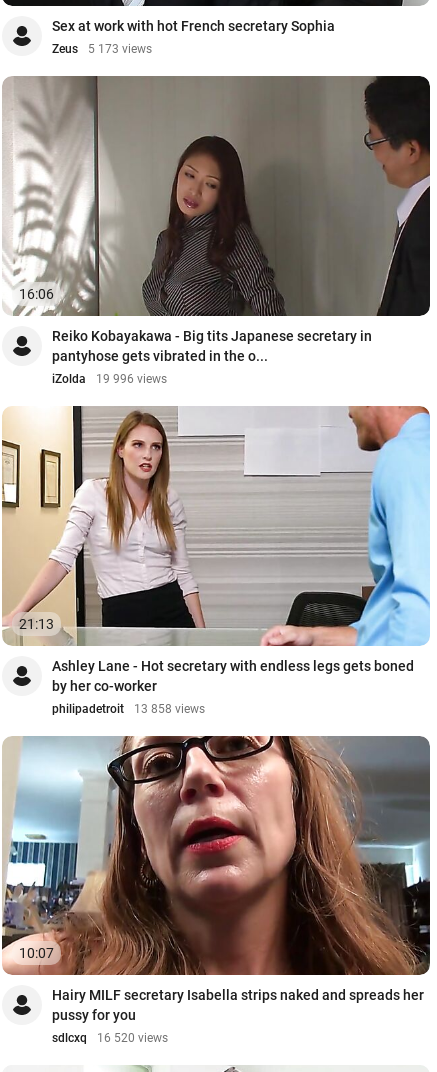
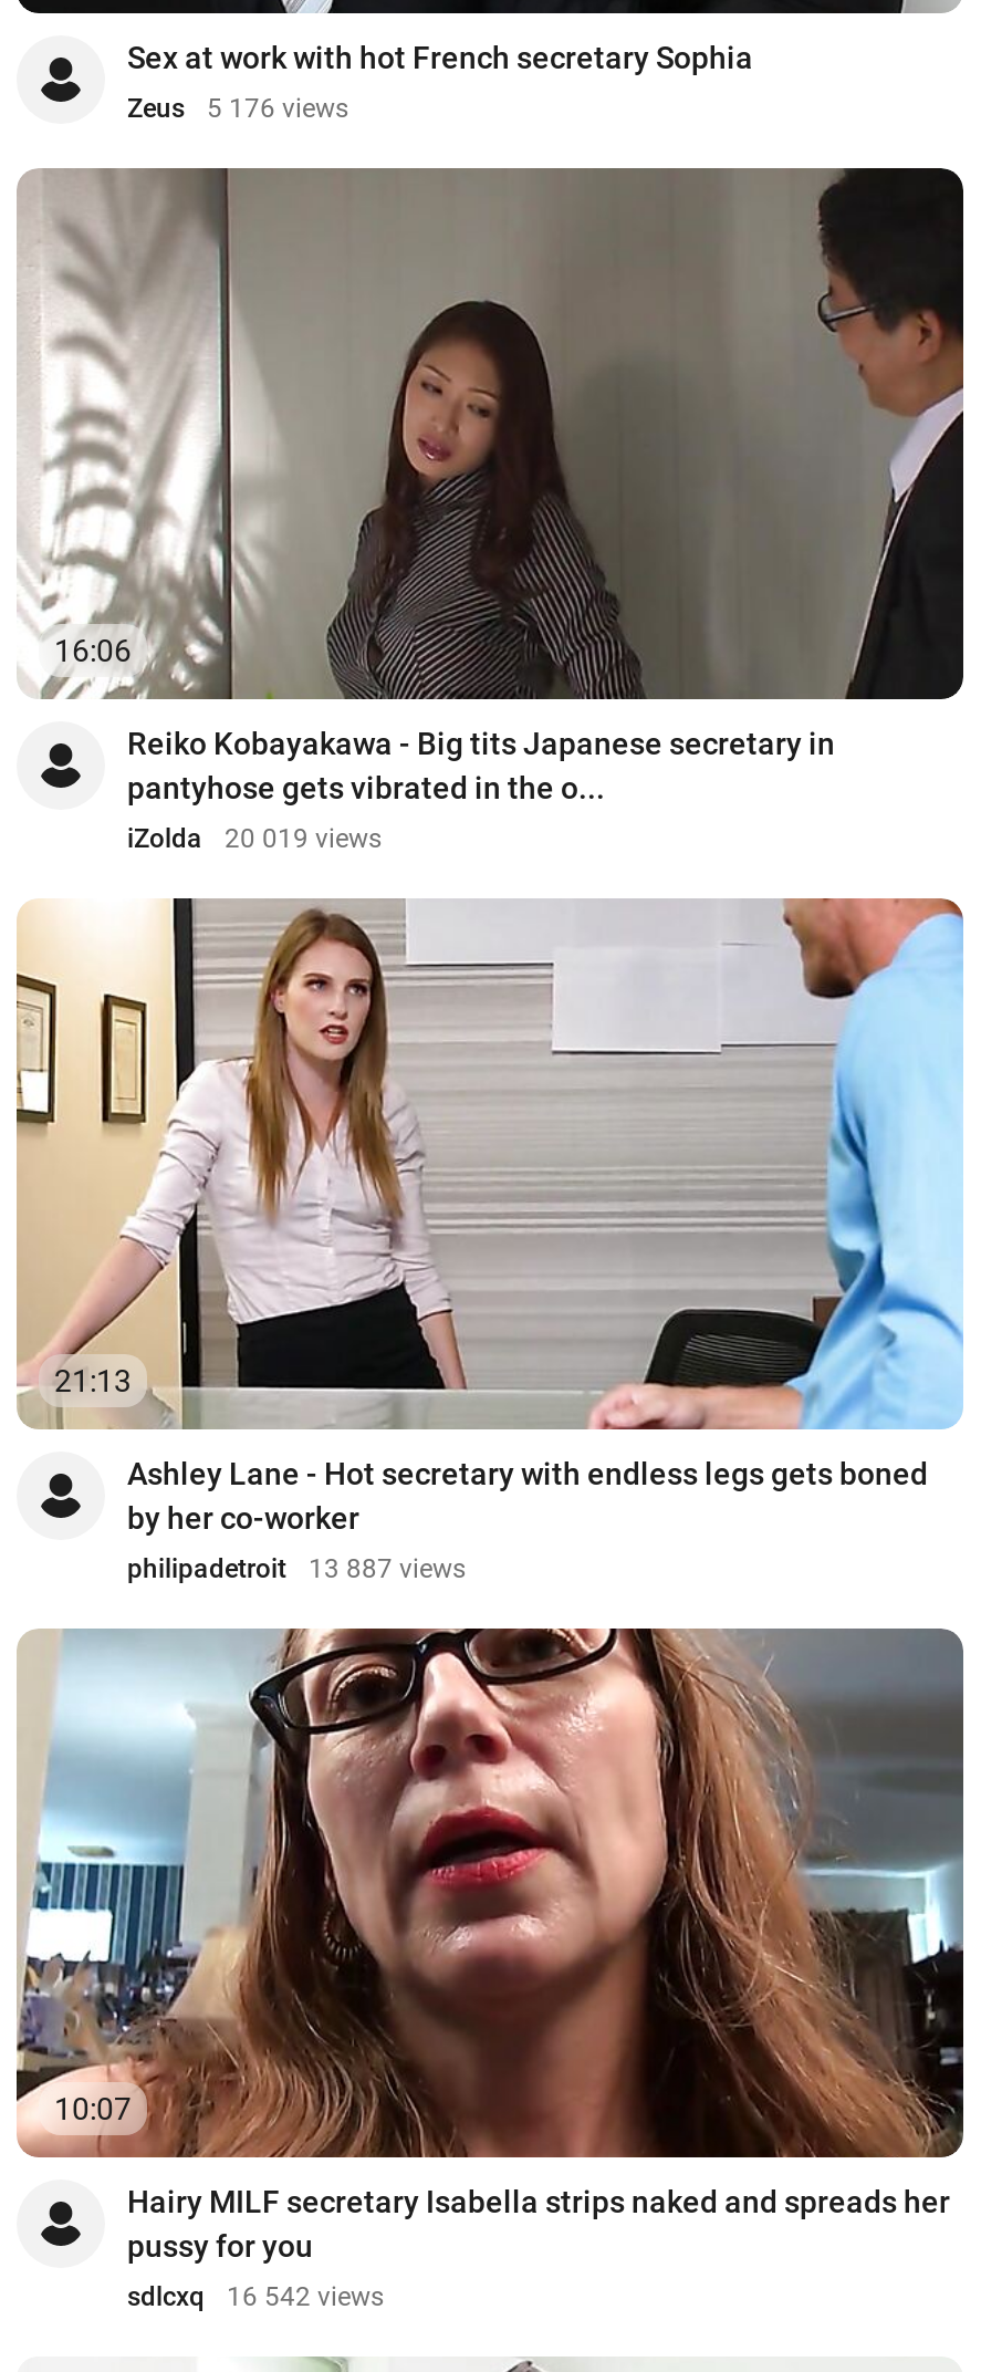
[52,42,152,56] Zeus 5 173 views -> [127,93,348,124] Zeus 5 176 views
[52,372,167,386] iZolda 19 996 views -> [127,822,382,853] iZolda 20 019 views
[52,702,205,716] philipadetroit 13 858 views -> [127,1552,466,1583] philipadetroit 13 887 views
[52,1031,168,1045] sdlcxq 16 520 views -> [127,2282,384,2313] sdlcxq 16 542 views

